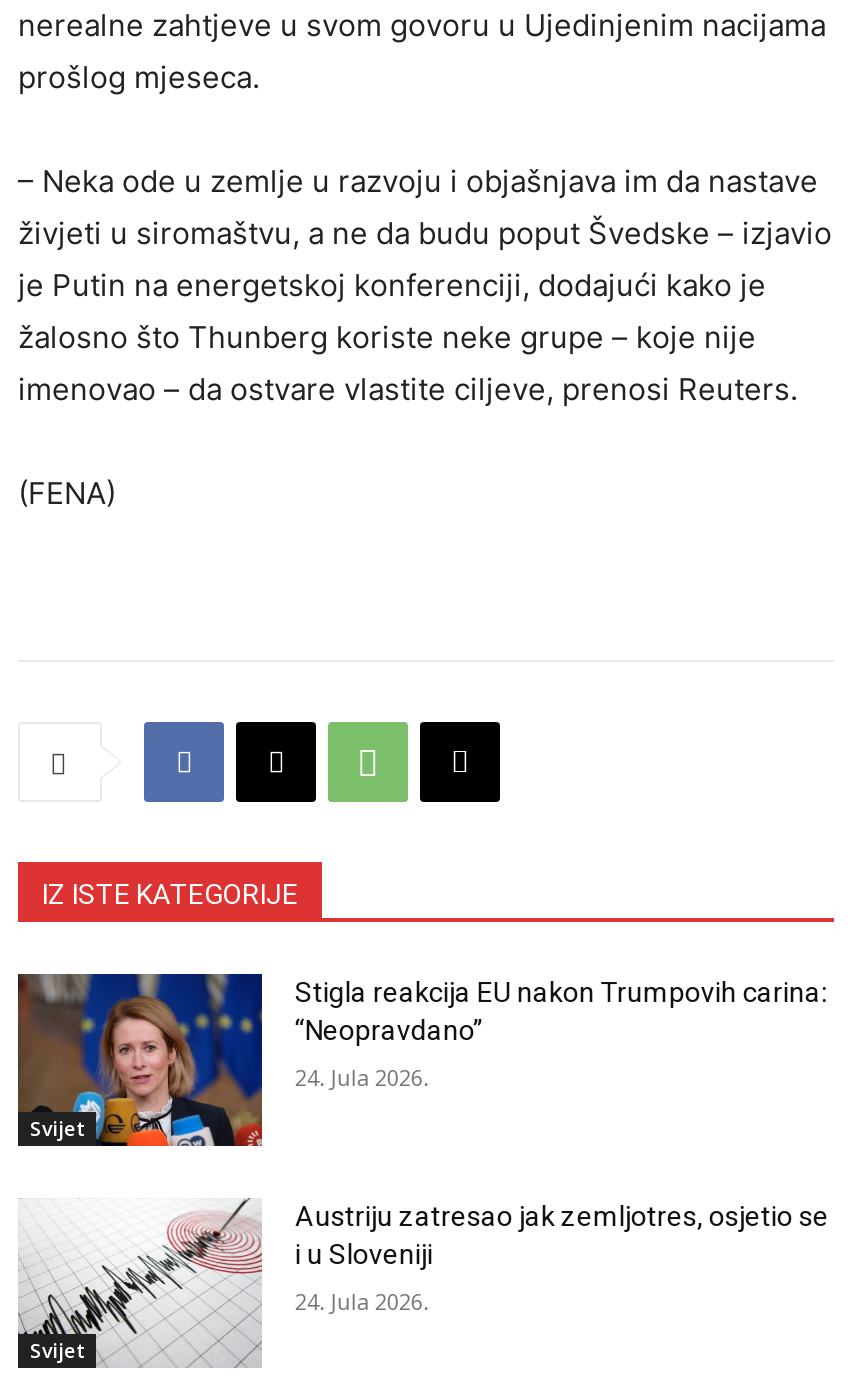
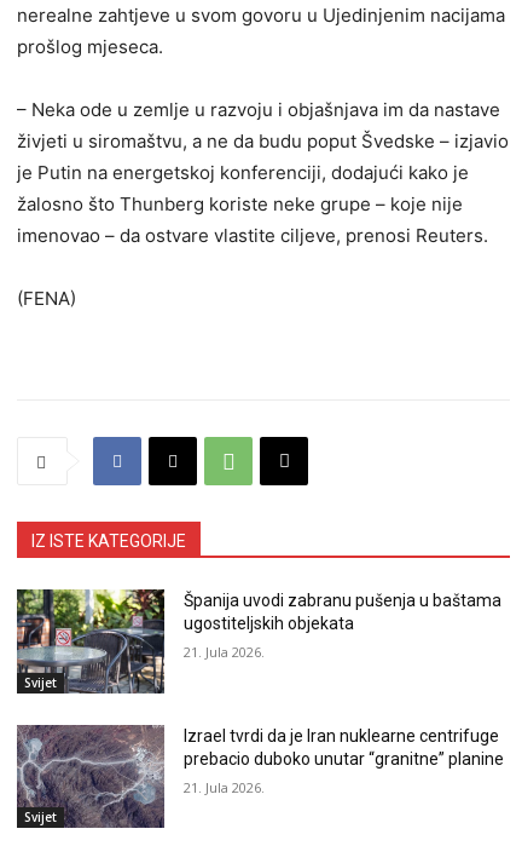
[18,972,827,1148] [image] | Stigla reakcija EU nakon Trumpovih carina: | “Neopravdano” -> [17,588,502,695] [image] | Španija uvodi zabranu pušenja u baštama | ugostiteljskih objekata
[295,1062,429,1092] 24. Jula 2026. -> [184,643,265,661] 21. Jula 2026.
[18,1198,829,1366] [image] | Austriju zatresao jak zemljotres, osjetio se | i u Sloveniji -> [16,724,504,828] [image] | Izrael tvrdi da je Iran nuklearne centrifuge | prebacio duboko unutar “granitne” planine
[295,1285,429,1315] 24. Jula 2026. -> [184,778,265,796] 21. Jula 2026.

